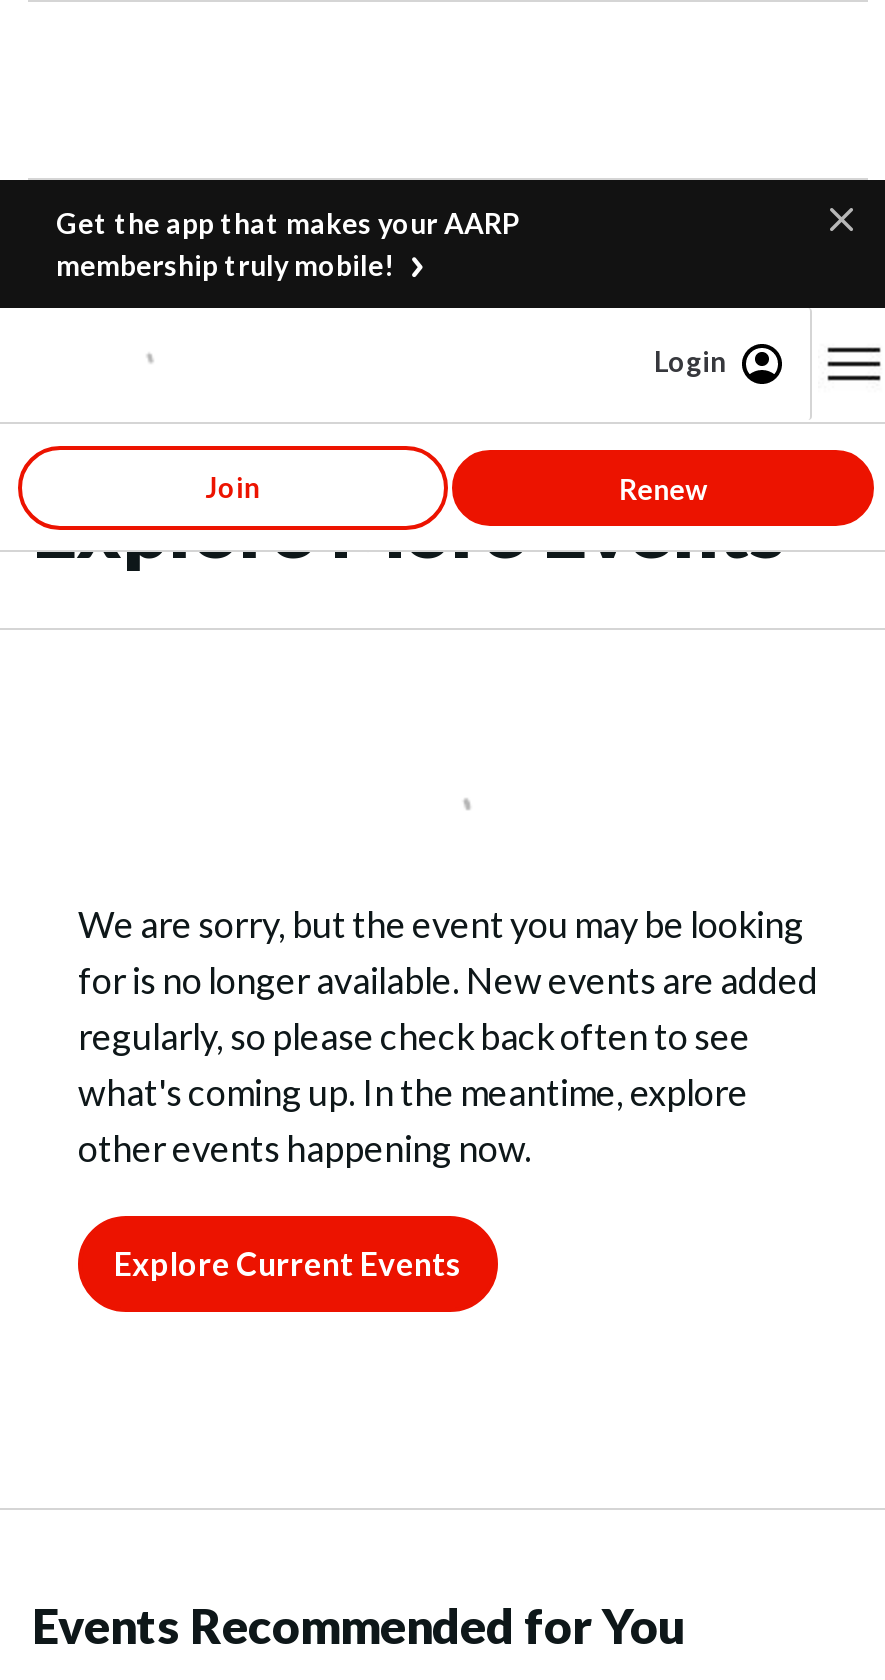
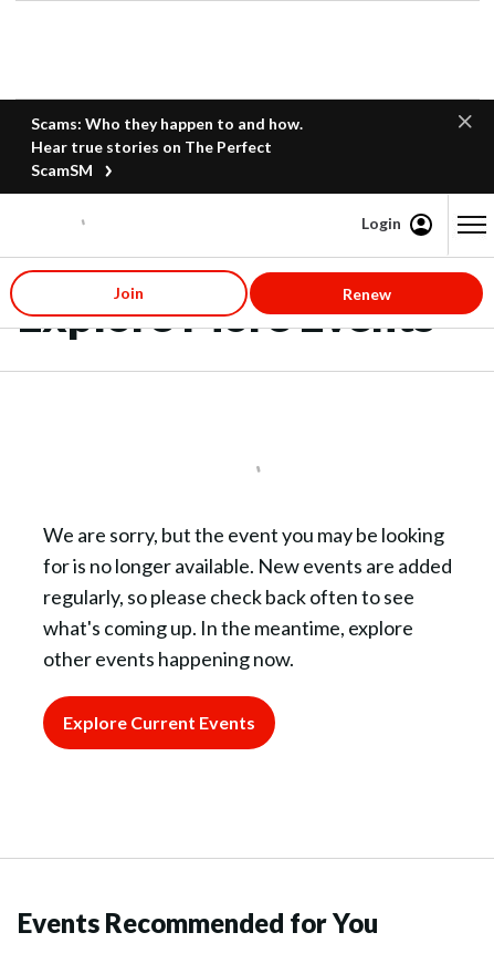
[56,206,520,282] Get the app that makes your AARP | membership truly mobile! -> [31,114,303,179] Scams: Who they happen to and how. | Hear true stories on The Perfect | ScamSM

